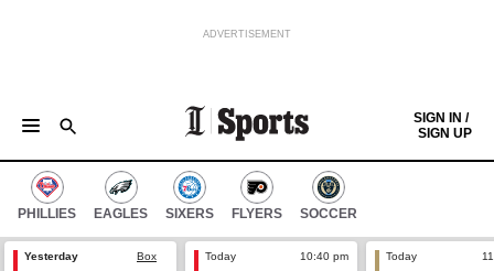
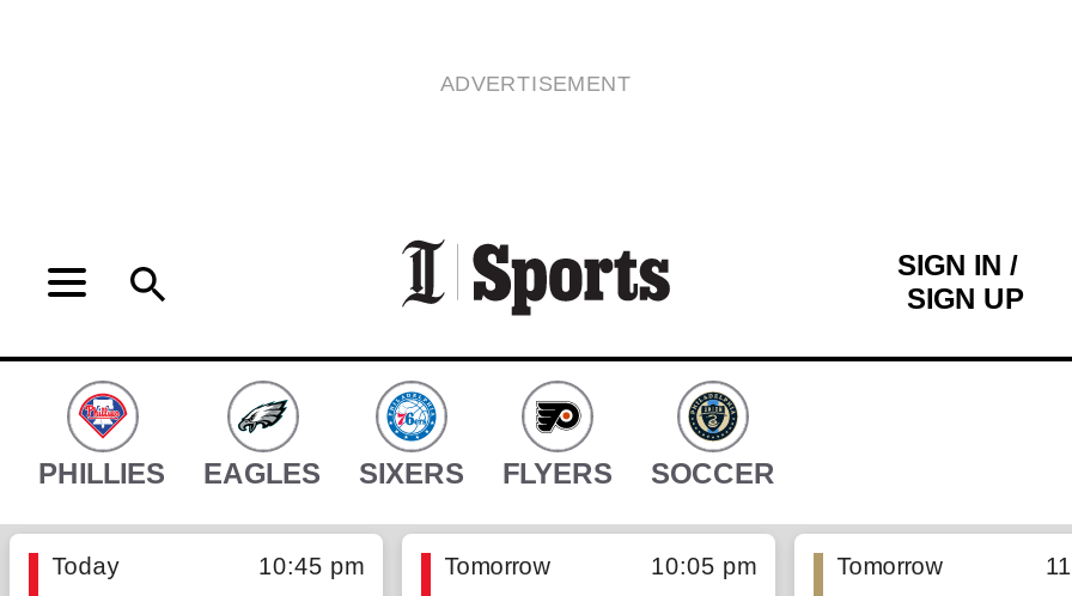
[24,250,157,262] Yesterday | Box -> [52,553,364,579] Today | 10:45 pm
[205,250,348,262] Today | 10:40 pm -> [444,553,756,579] Tomorrow | 10:05 pm
[386,250,416,262] Today -> [837,553,942,579] Tomorrow

